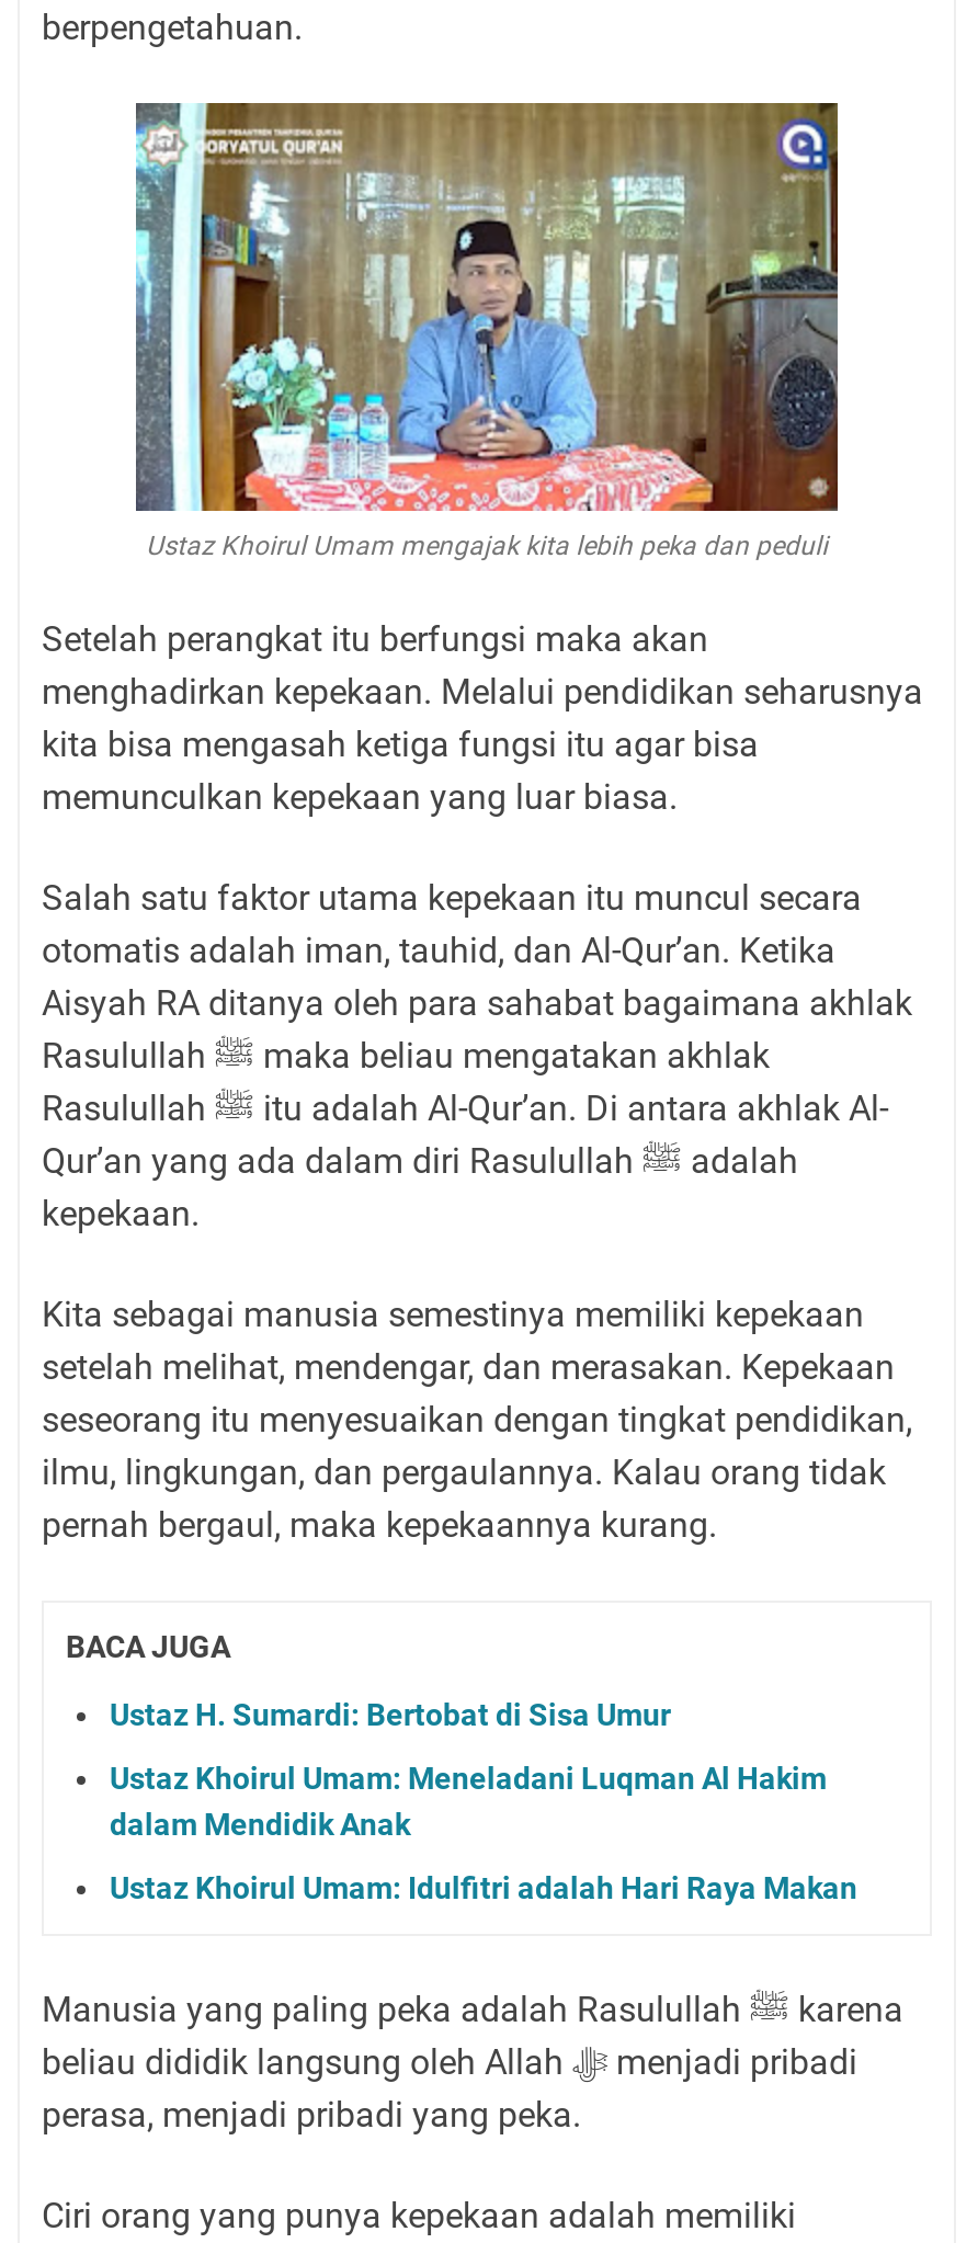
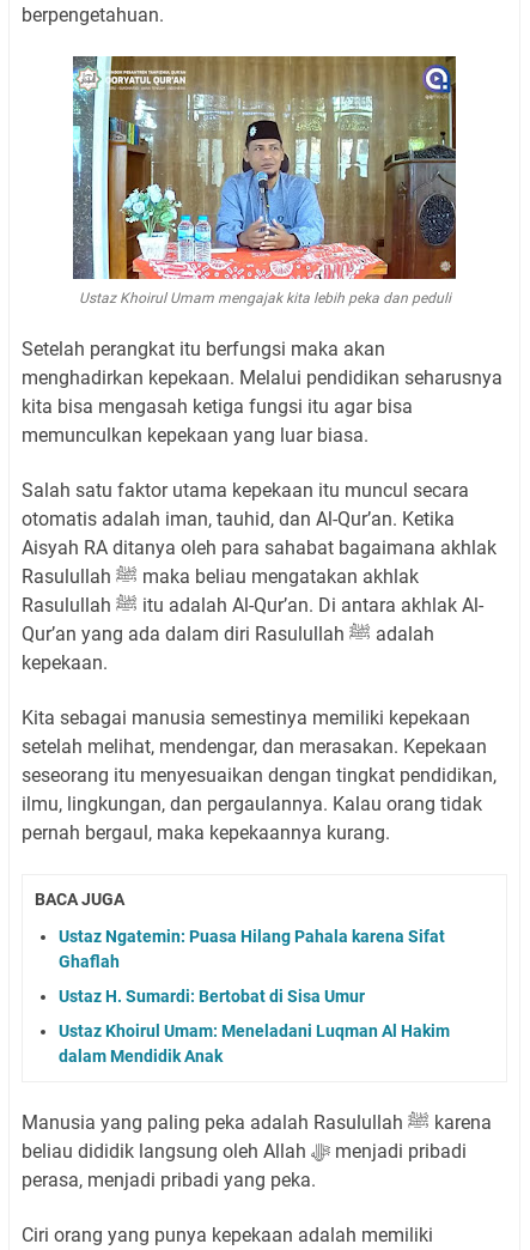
none -> [59,926,445,971] Ustaz Ngatemin: Puasa Hilang Pahala karena Sifat | Ghaflah
moved [110,1696,827,1841] -> [59,986,450,1065]: Ustaz H. Sumardi: Bertobat di Sisa Umur | Ustaz Khoirul Umam: Meneladani Luqman Al Hakim | dalam Mendidik Anak
[110,1869,857,1904] Ustaz Khoirul Umam: Idulfitri adalah Hari Raya Makan -> none

